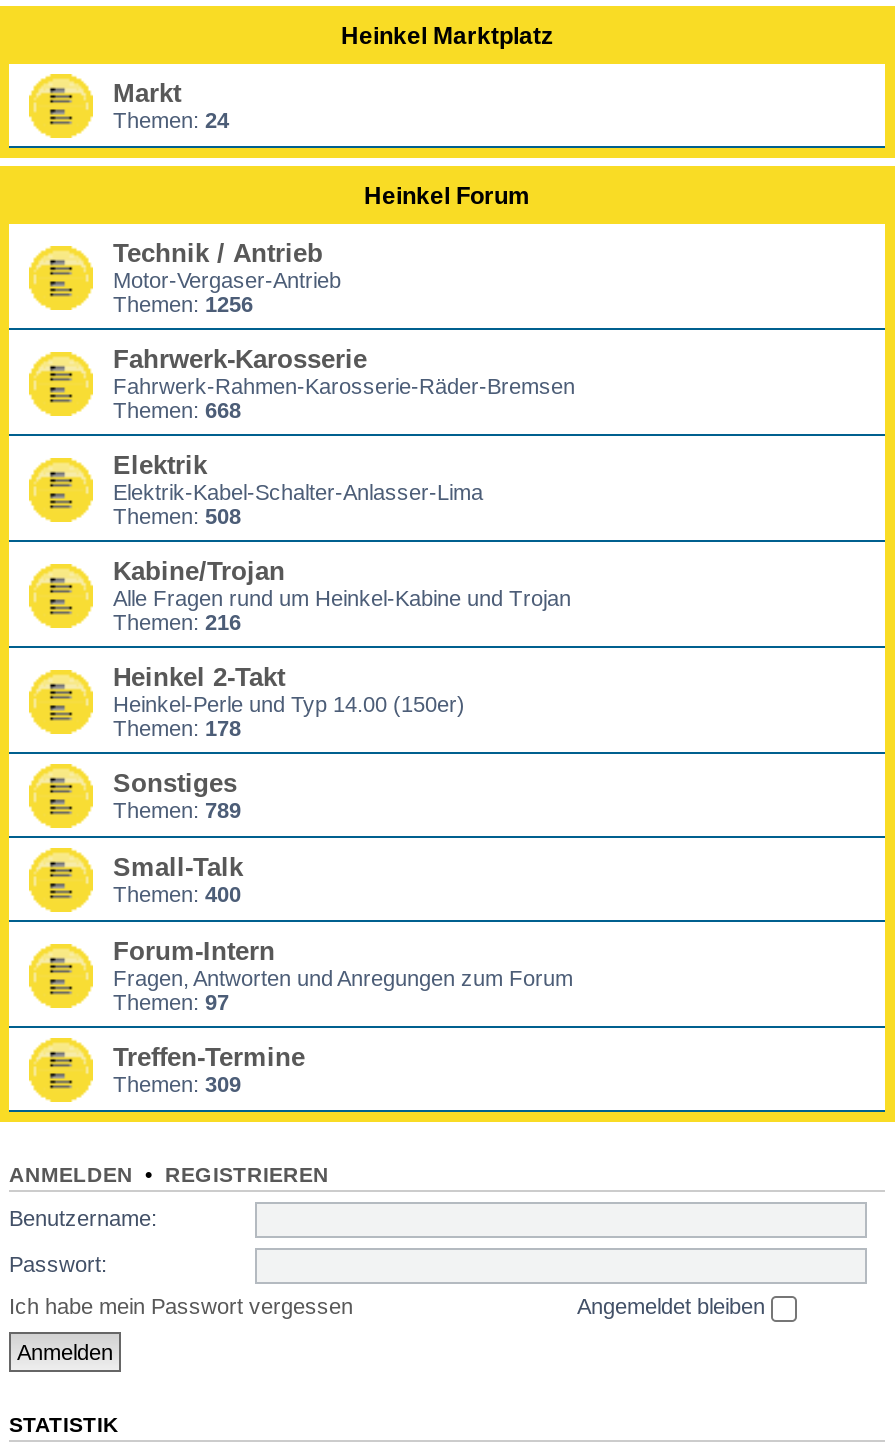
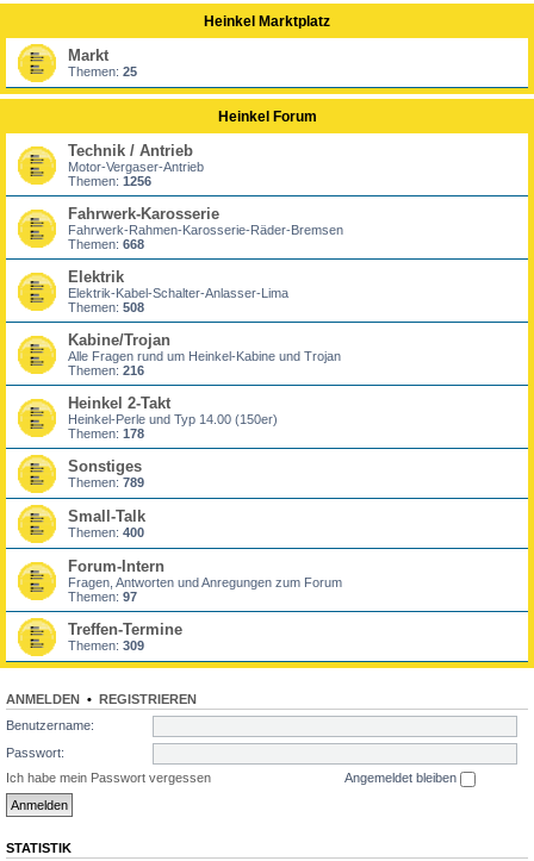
[113,108,229,132] Themen: 24 -> [68,64,137,79] Themen: 25

